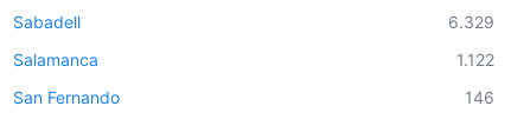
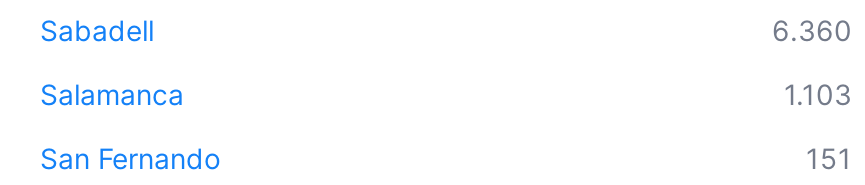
[448,11,494,31] 6.329 -> [772,12,852,46] 6.360
[456,49,494,69] 1.122 -> [784,76,852,110] 1.103
[465,87,494,107] 146 -> [806,140,852,174] 151

